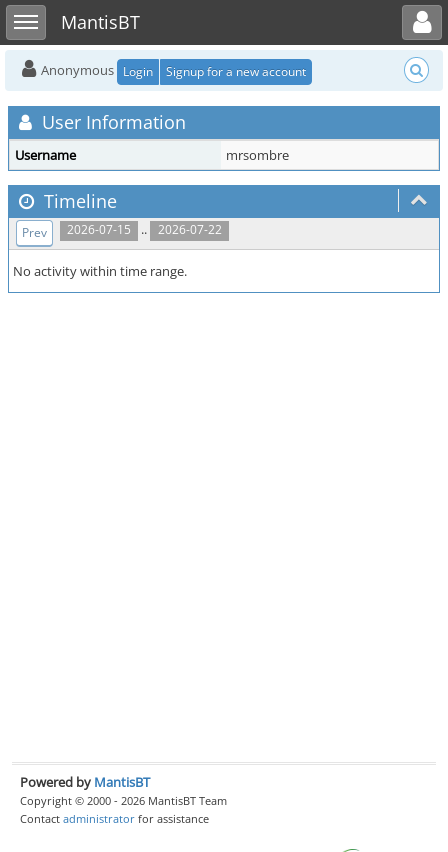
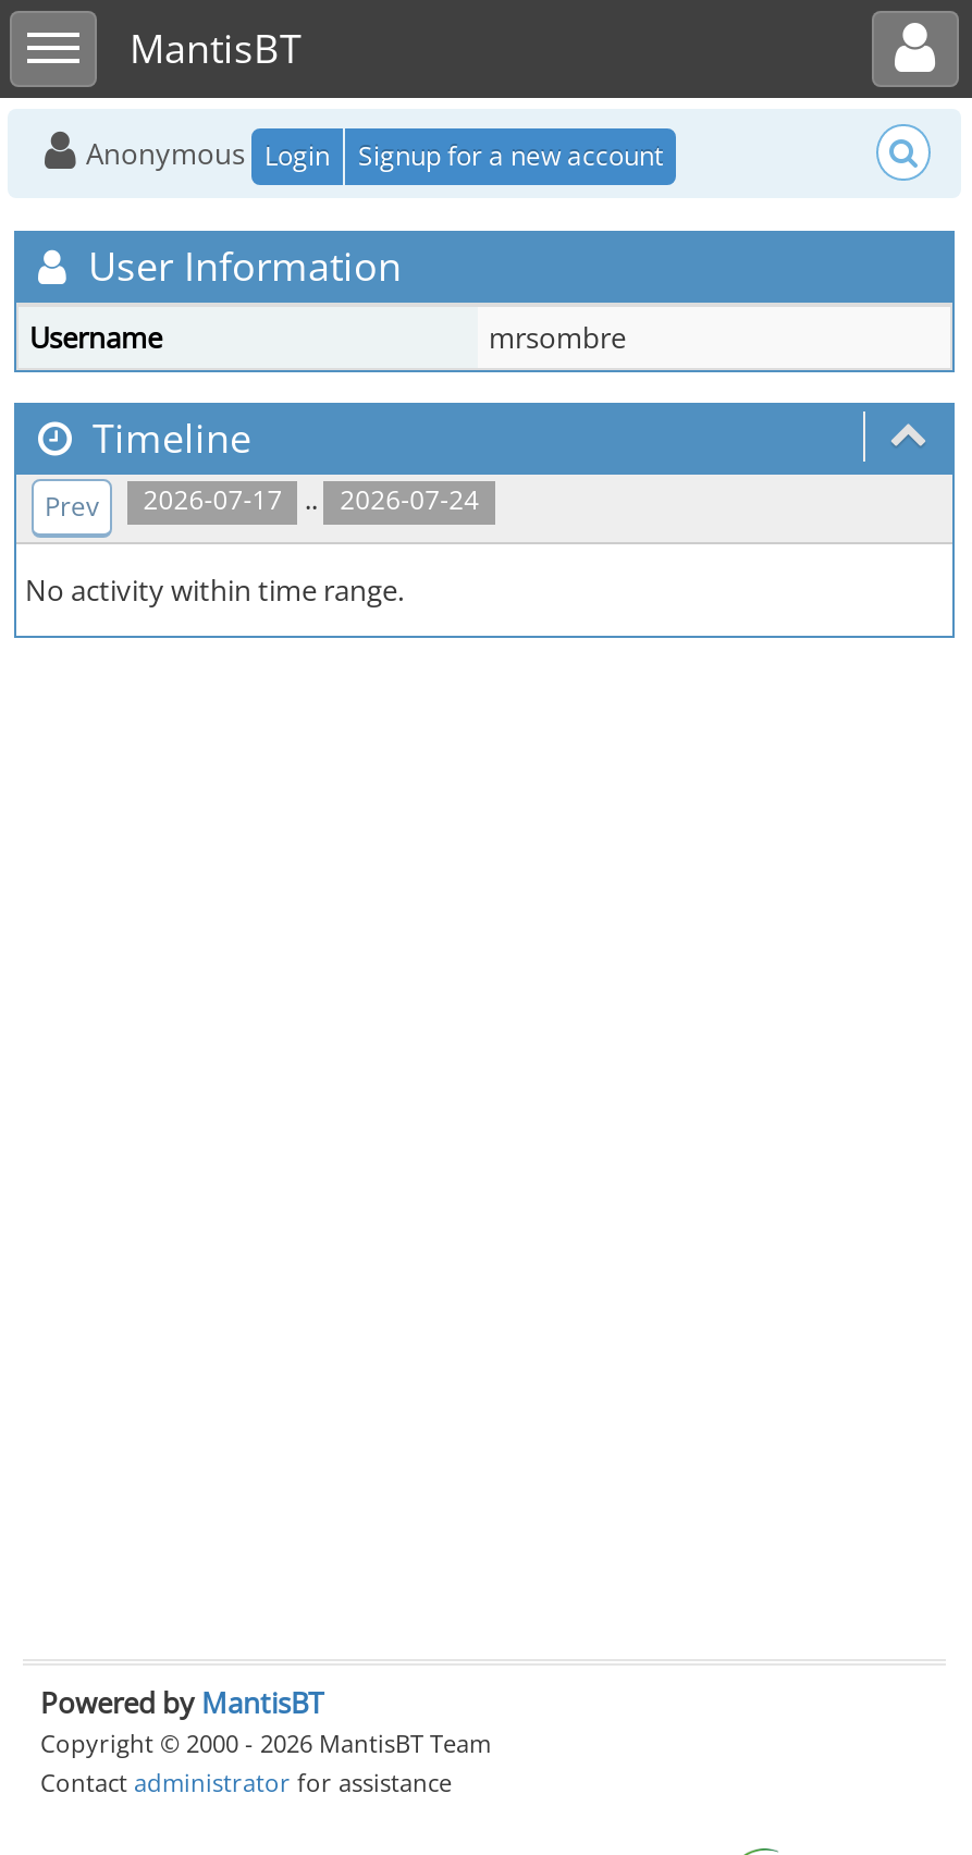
[22,220,222,241] Prev 2026-07-15 .. 2026-07-22 -> [45,479,479,525] Prev 2026-07-17 .. 2026-07-24

